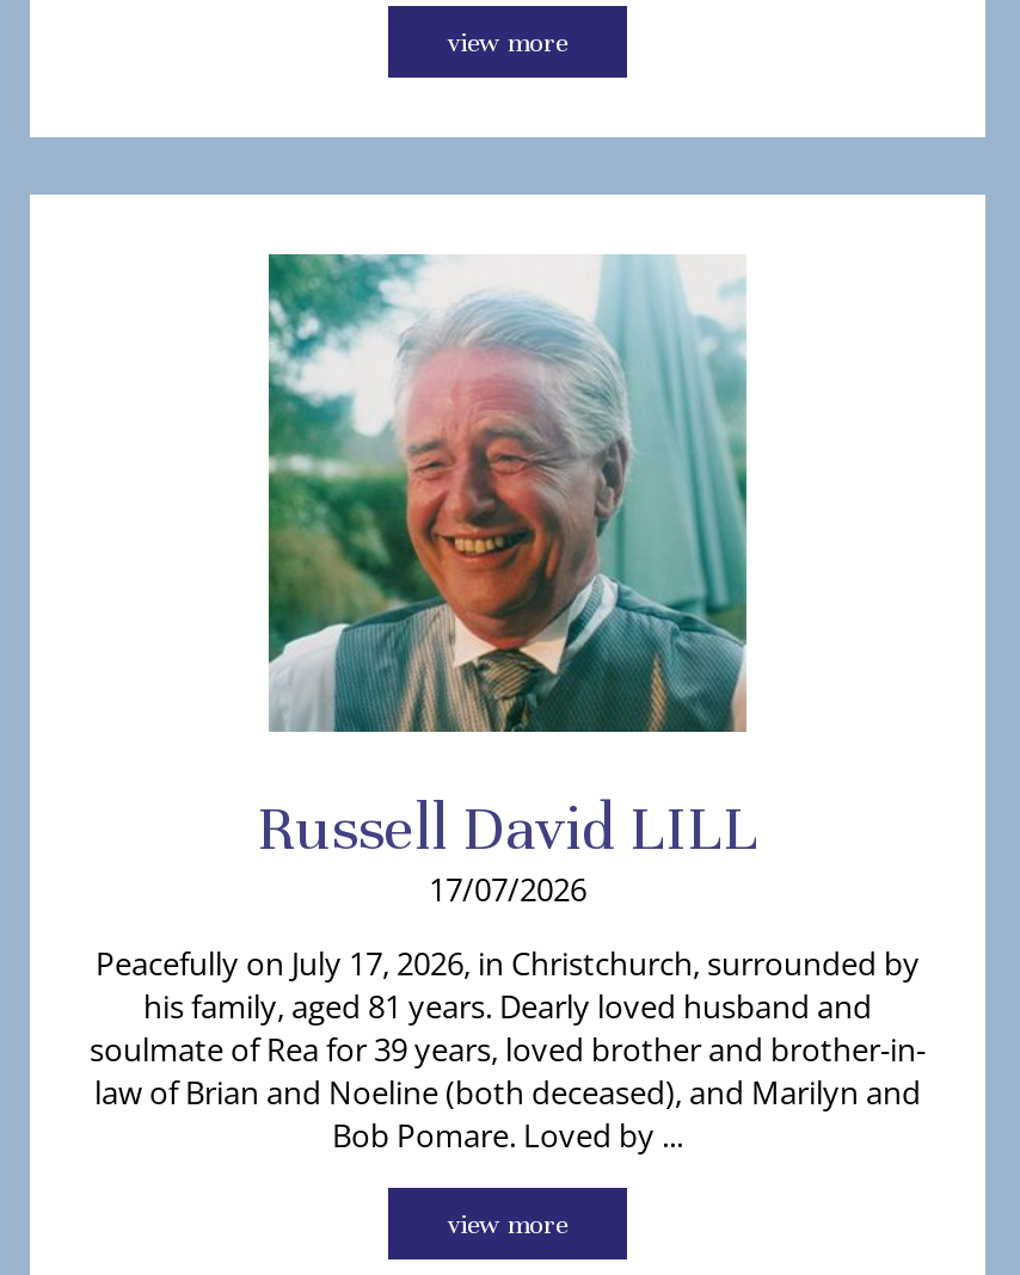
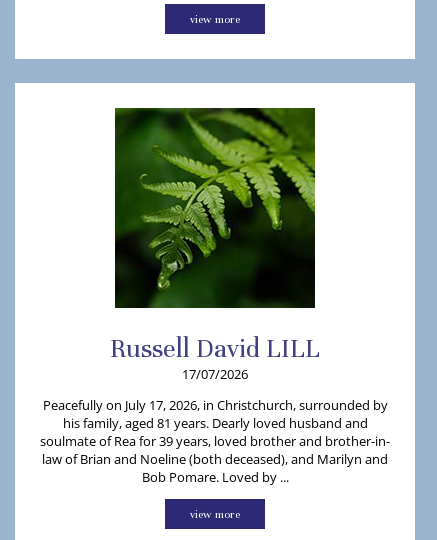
[266,252,749,734] [image] -> [114,107,316,308] [image]

